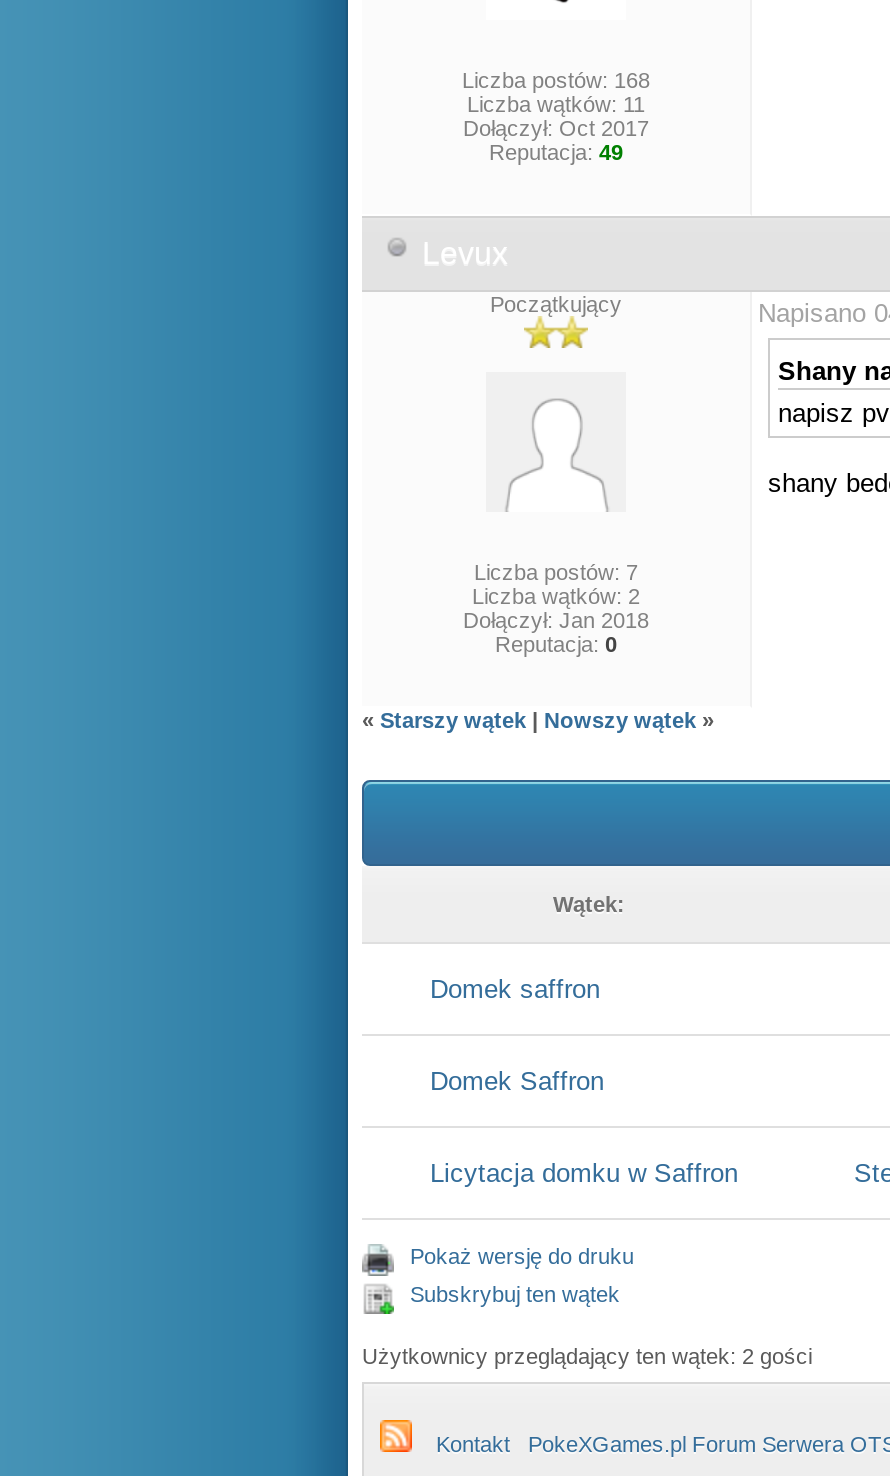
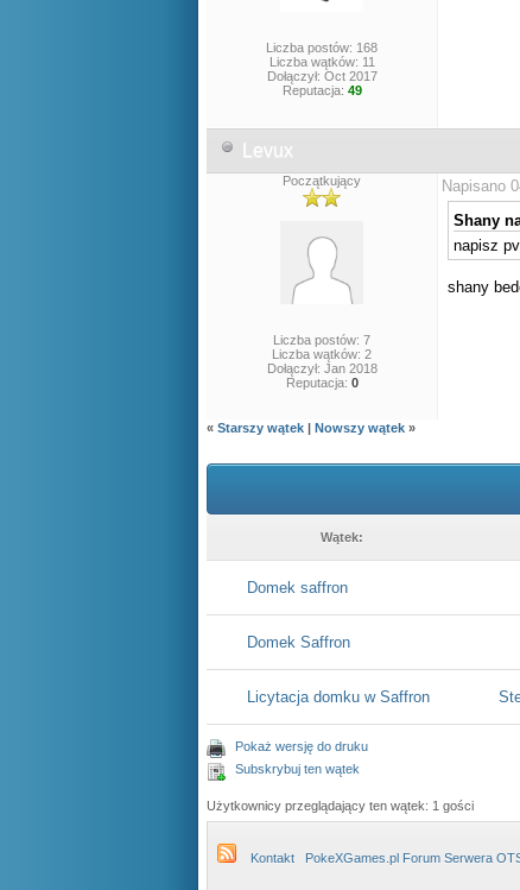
[362,1344,812,1368] Użytkownicy przeglądający ten wątek: 2 gości -> [207,799,474,813] Użytkownicy przeglądający ten wątek: 1 gości

